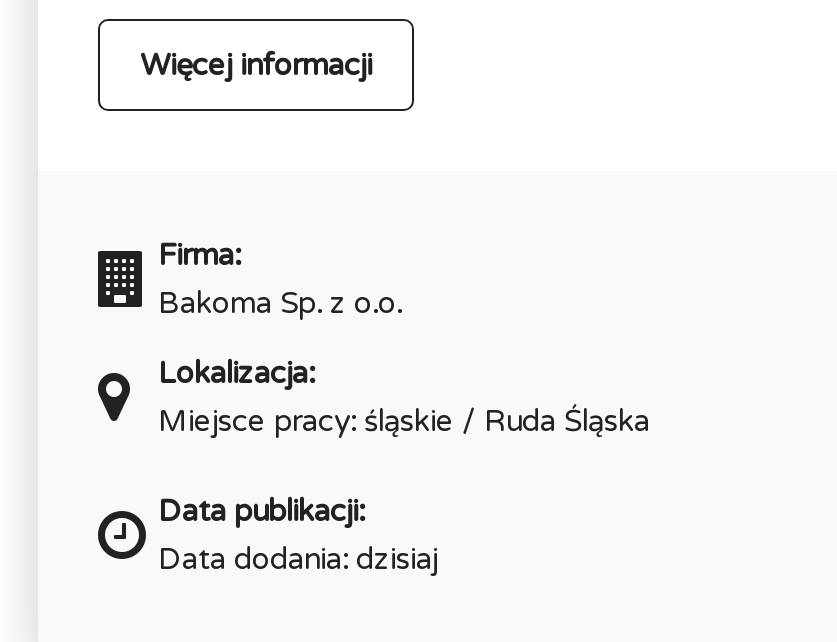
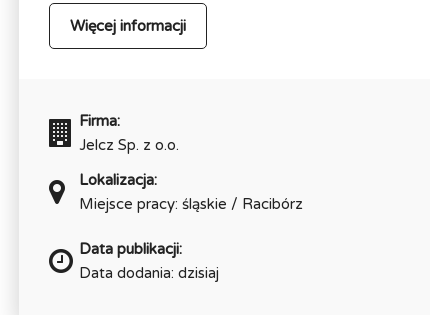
[158,285,402,321] Bakoma Sp. z o.o. -> [79,136,179,154] Jelcz Sp. z o.o.
[158,402,650,438] Miejsce pracy: śląskie / Ruda Śląska -> [79,195,303,213] Miejsce pracy: śląskie / Racibórz

